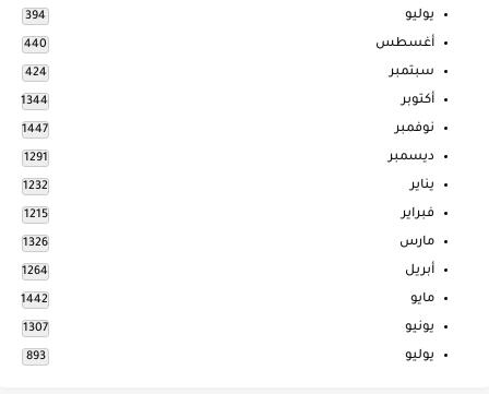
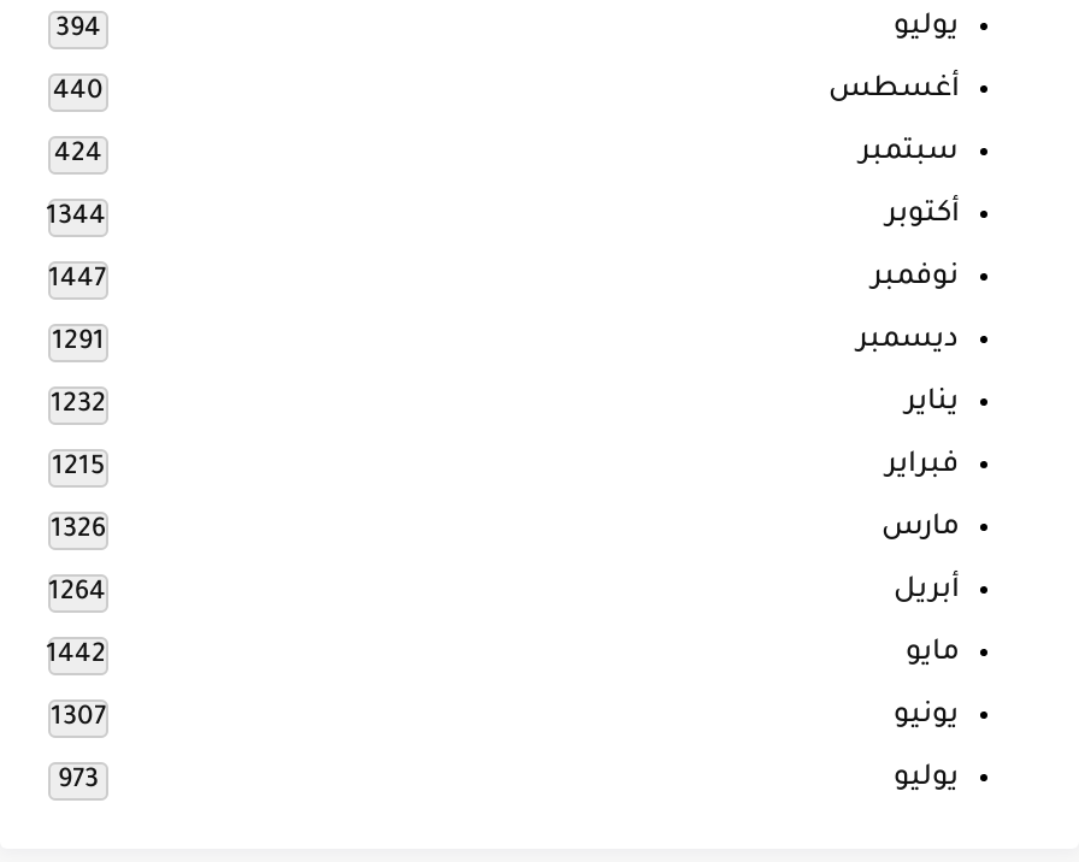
[26,351,45,364] 893 -> [58,768,99,797] 973

